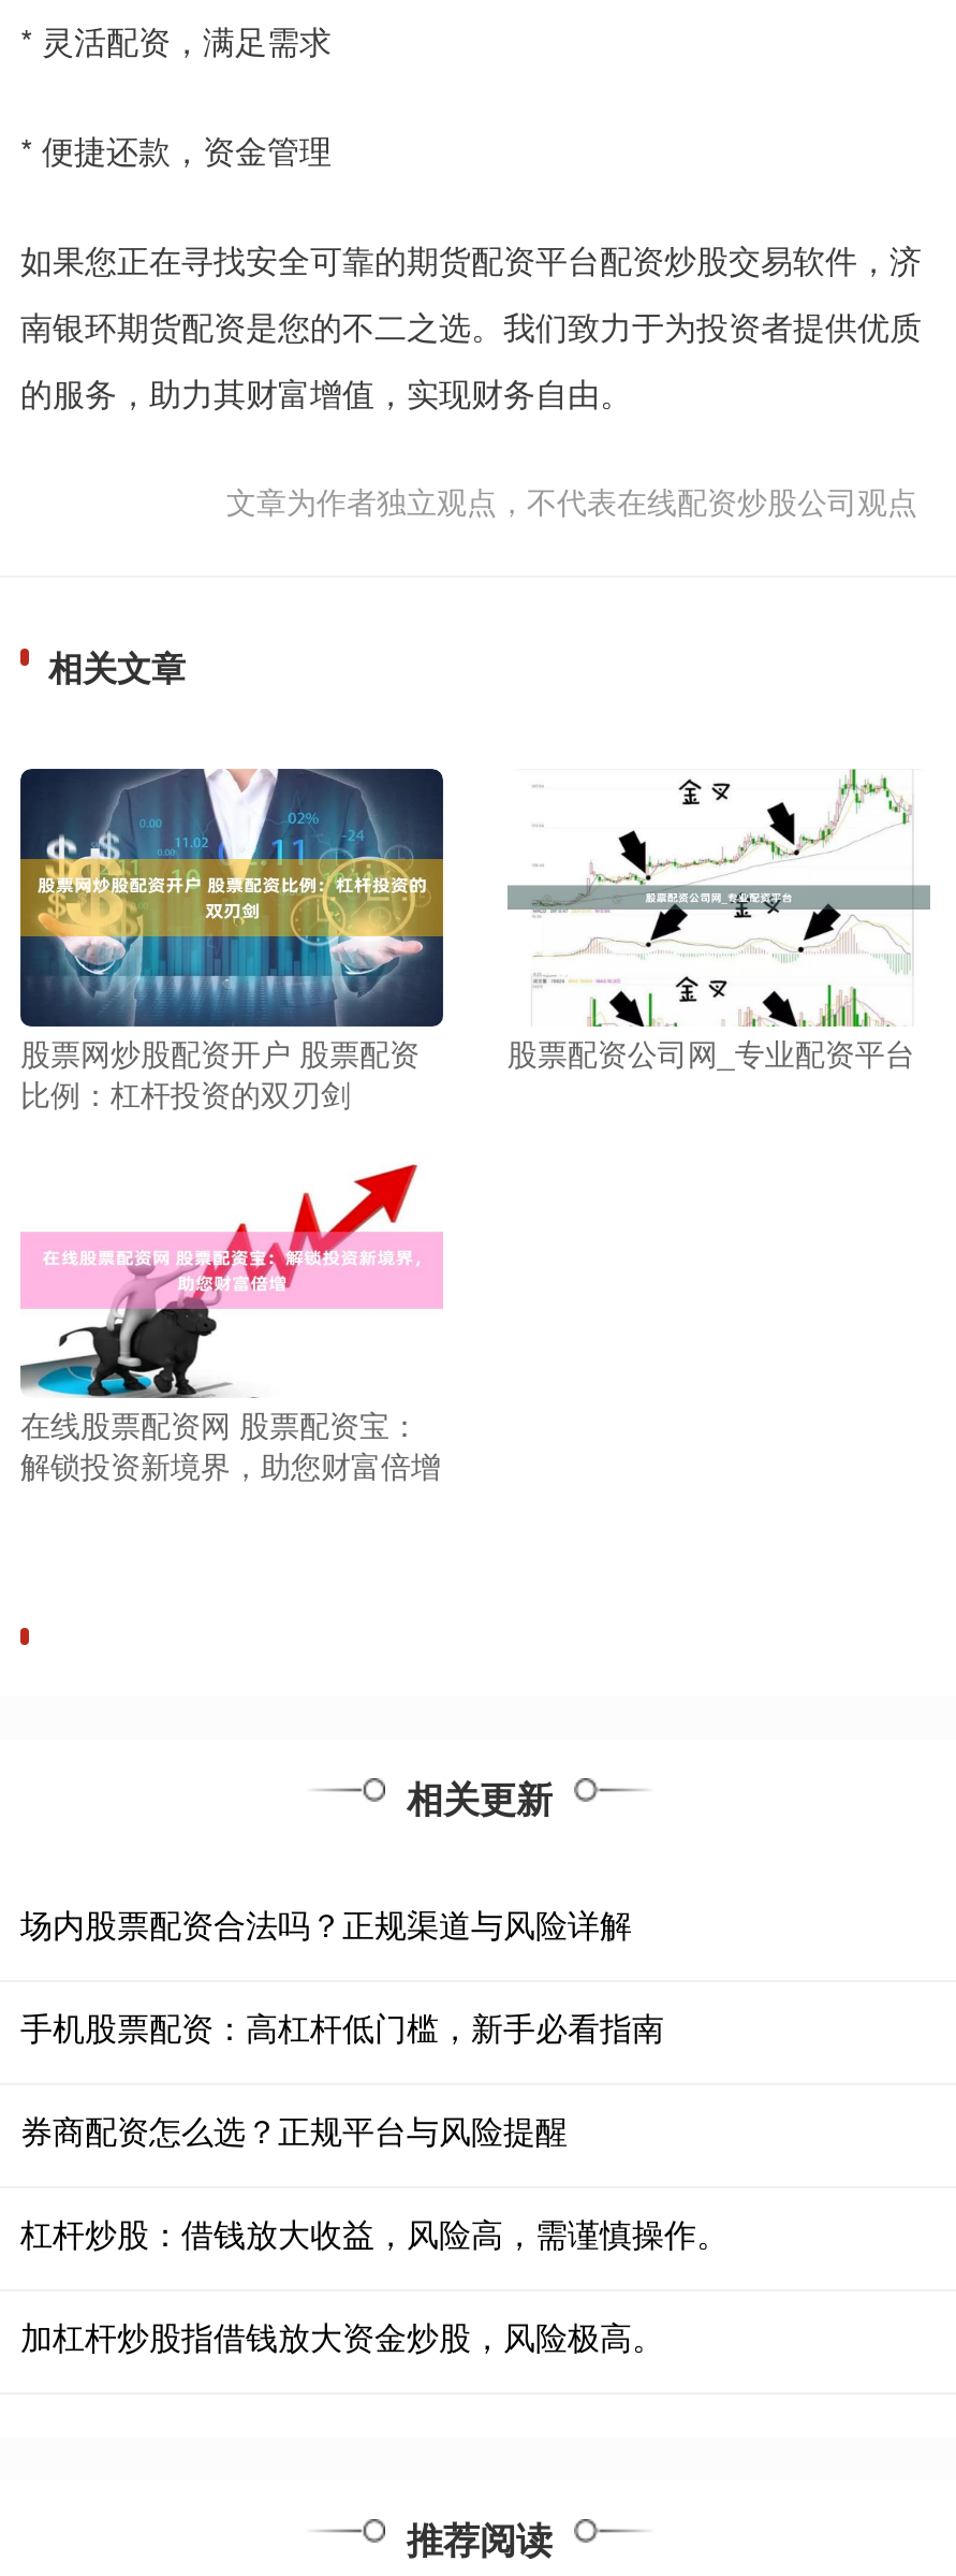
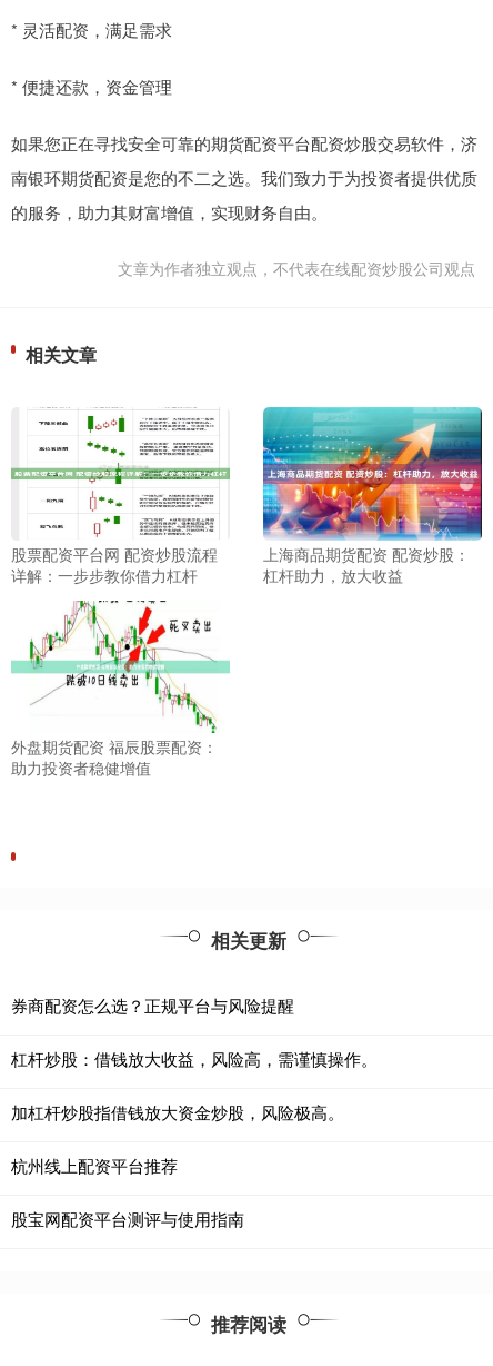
[18,767,445,1114] [image] | 股票网炒股配资开户 股票配资 | 比例：杠杆投资的双刃剑 -> [10,407,231,586] [image] | 股票配资平台网 配资炒股流程 | 详解：一步步教你借力杠杆
[507,769,930,1073] [image] | 股票配资公司网_专业配资平台 -> [262,406,483,586] [image] | 上海商品期货配资 配资炒股： | 杠杆助力，放大收益
[18,1143,443,1487] [image] | 在线股票配资网 股票配资宝： | 解锁投资新境界，助您财富倍增 -> [10,600,231,779] [image] | 外盘期货配资 福辰股票配资： | 助力投资者稳健增值
[20,1901,664,2049] 场内股票配资合法吗？正规渠道与风险详解 | 手机股票配资：高杠杆低门槛，新手必看指南 -> none
moved [20,2107,729,2358] -> [11,994,378,1124]: 券商配资怎么选？正规平台与风险提醒 | 杠杆炒股：借钱放大收益，风险高，需谨慎操作。 | 加杠杆炒股指借钱放大资金炒股，风险极高。
none -> [11,1154,244,1231] 杭州线上配资平台推荐 | 股宝网配资平台测评与使用指南

